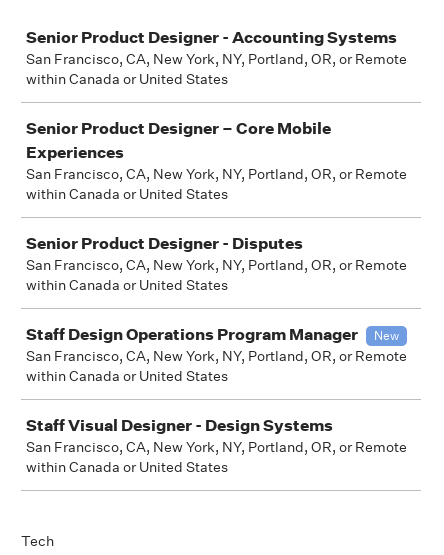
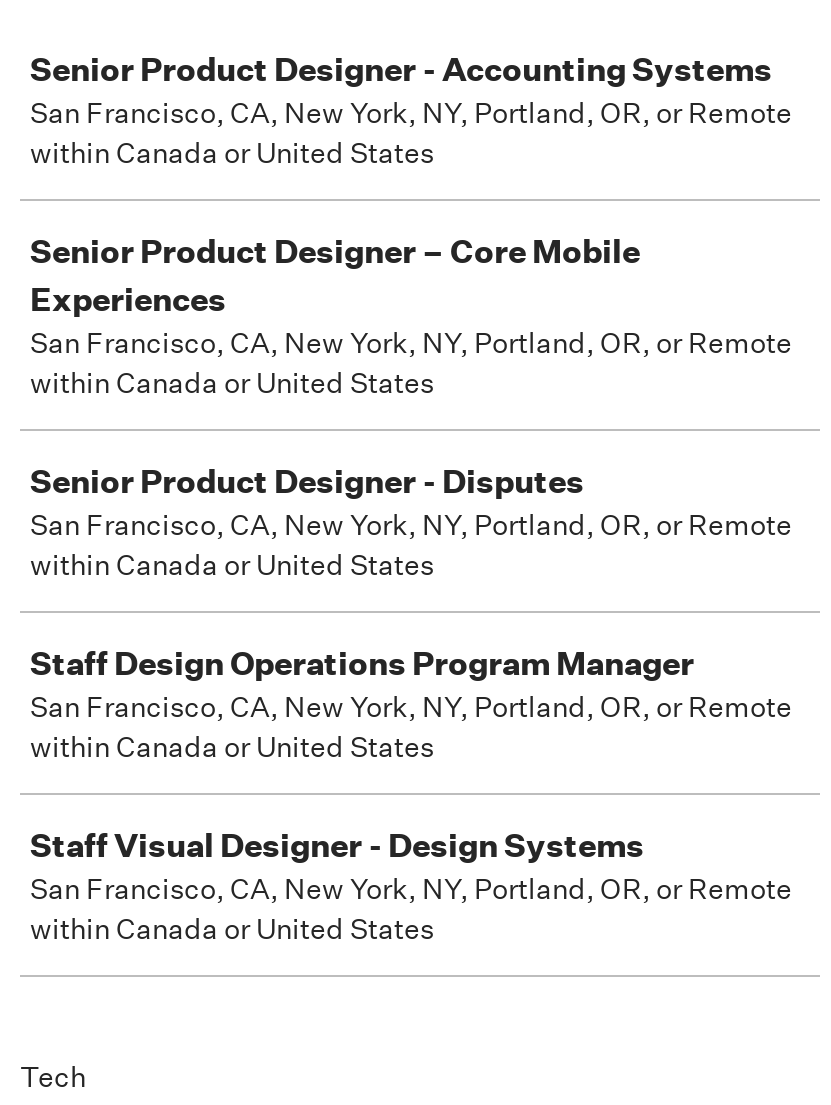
[374,327,399,344] New -> none

